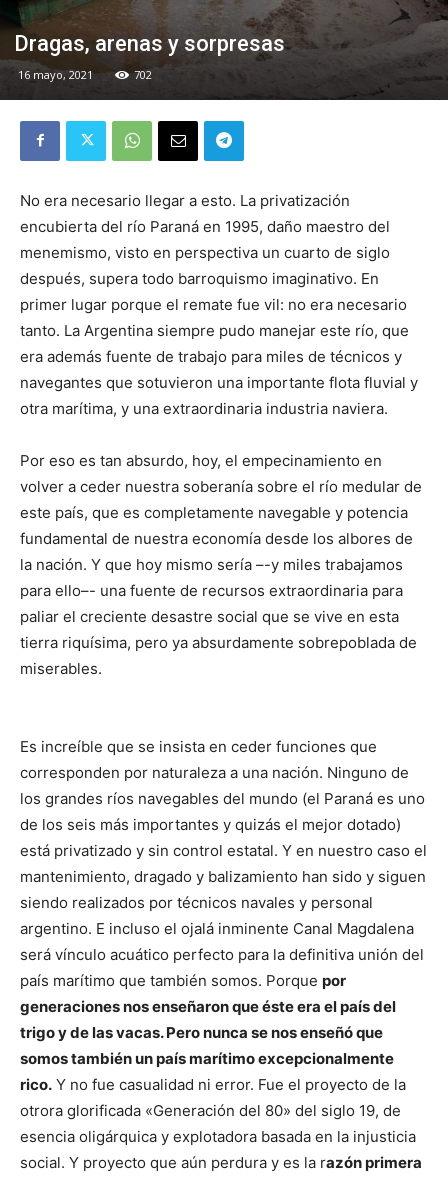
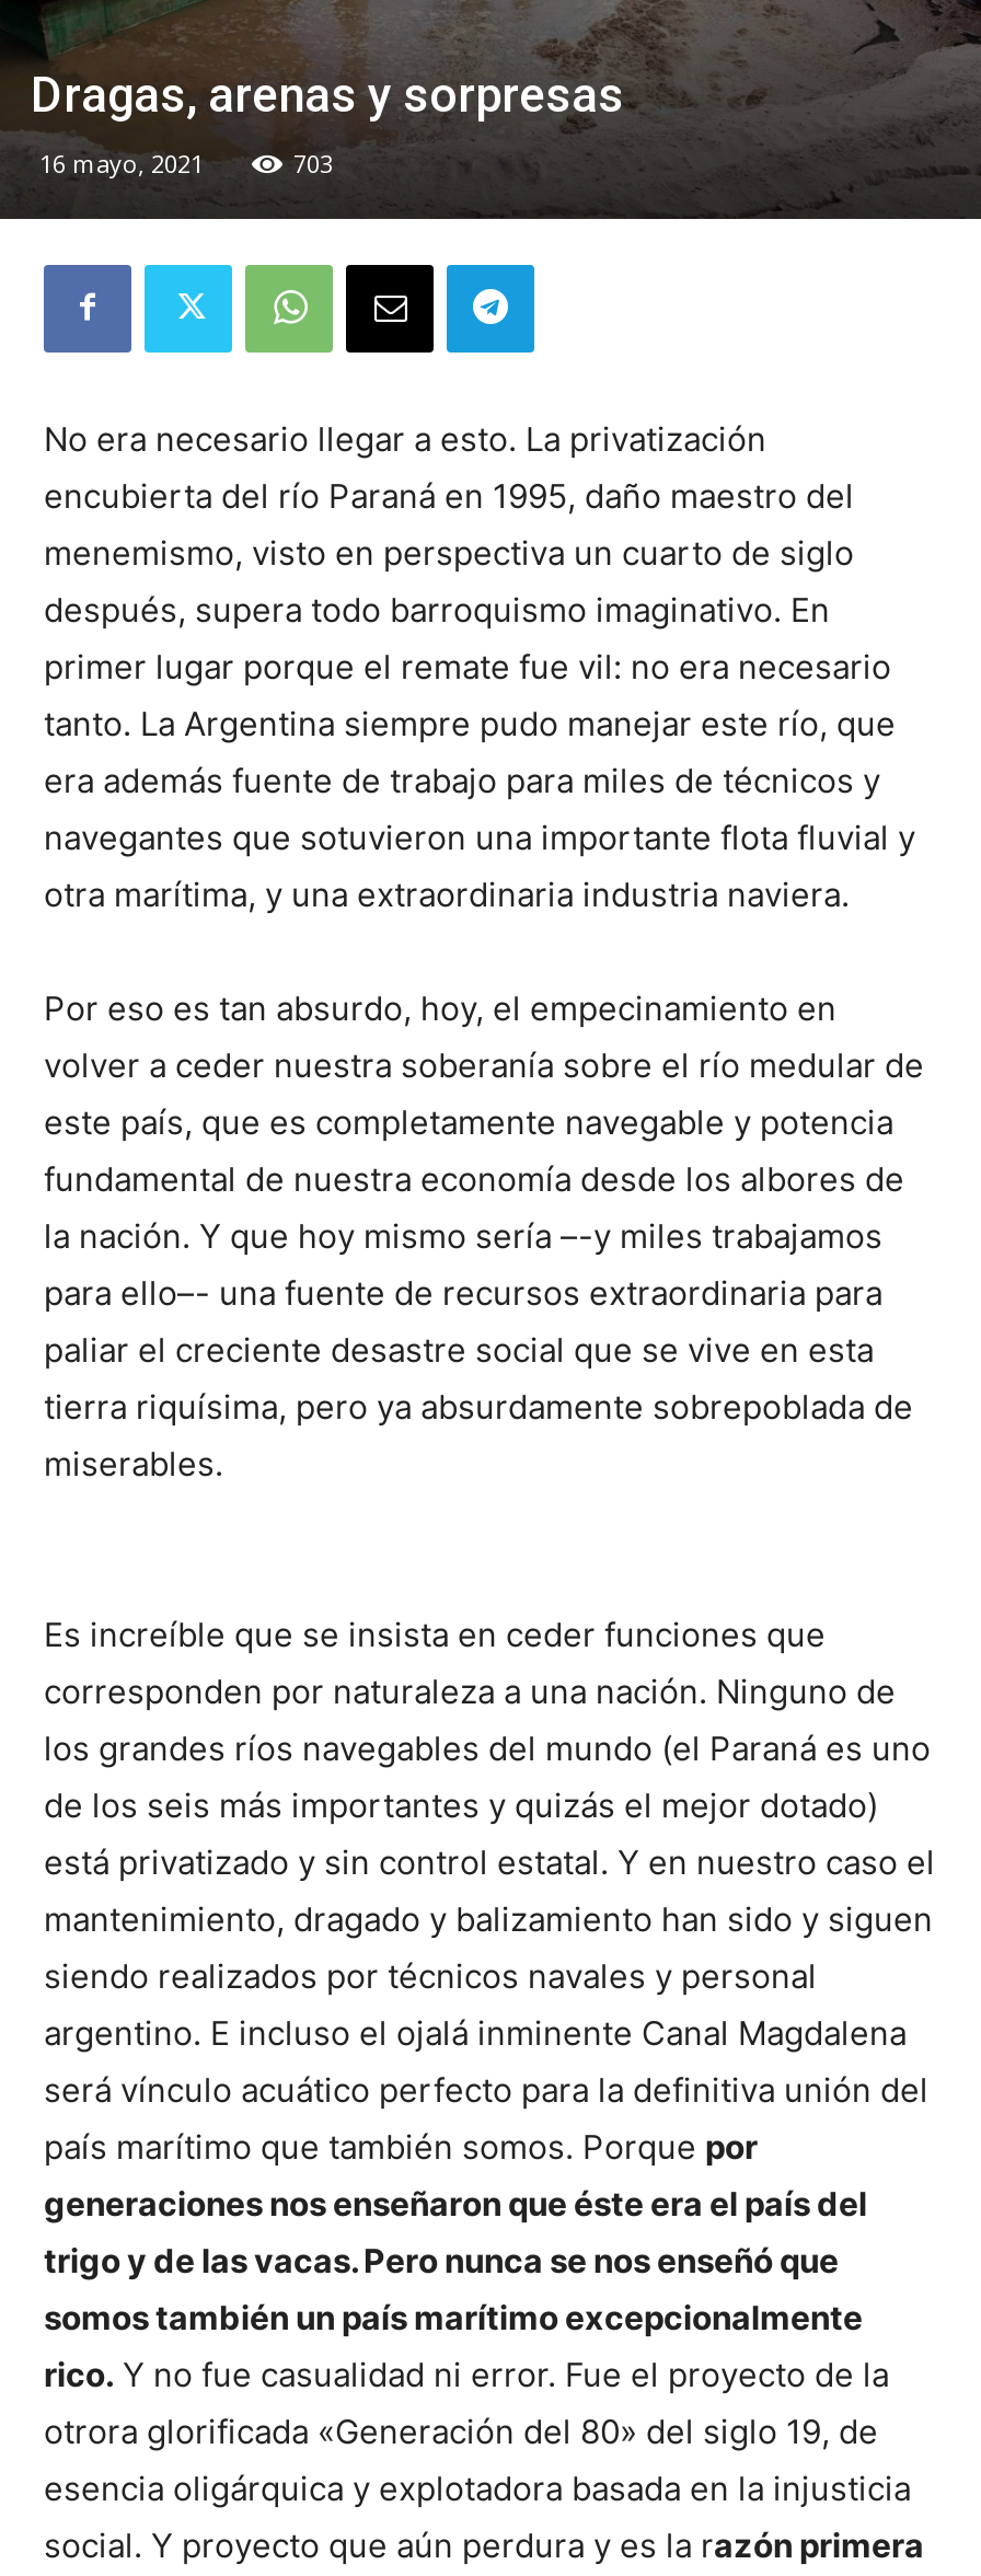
[134,67,152,82] 702 -> [293,146,333,179] 703

